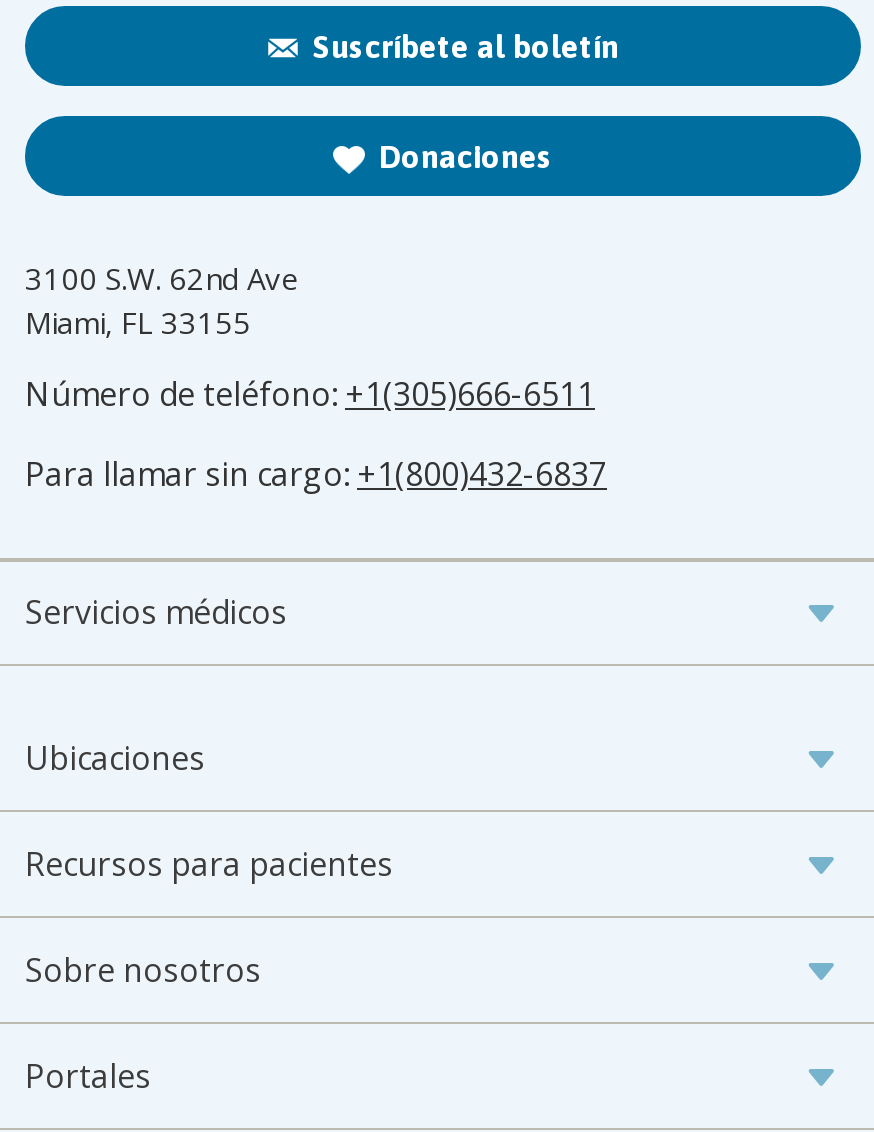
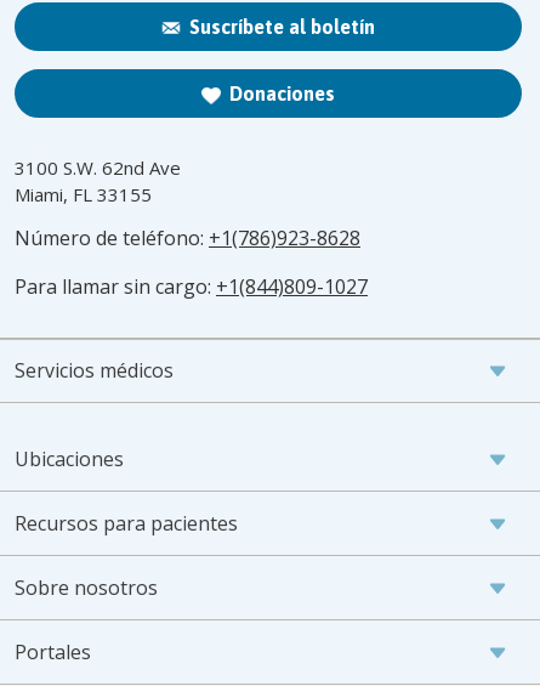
[25,373,595,417] Número de teléfono: +1(305)666-6511 -> [15,225,360,252] Número de teléfono: +1(786)923-8628
[25,453,607,497] Para llamar sin cargo: +1(800)432-6837 -> [15,274,368,300] Para llamar sin cargo: +1(844)809-1027

